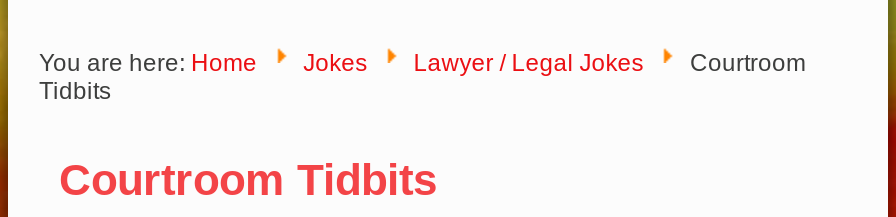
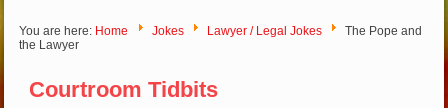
[39,50,806,106] Courtroom | Tidbits -> [19,24,422,52] The Pope and | the Lawyer

